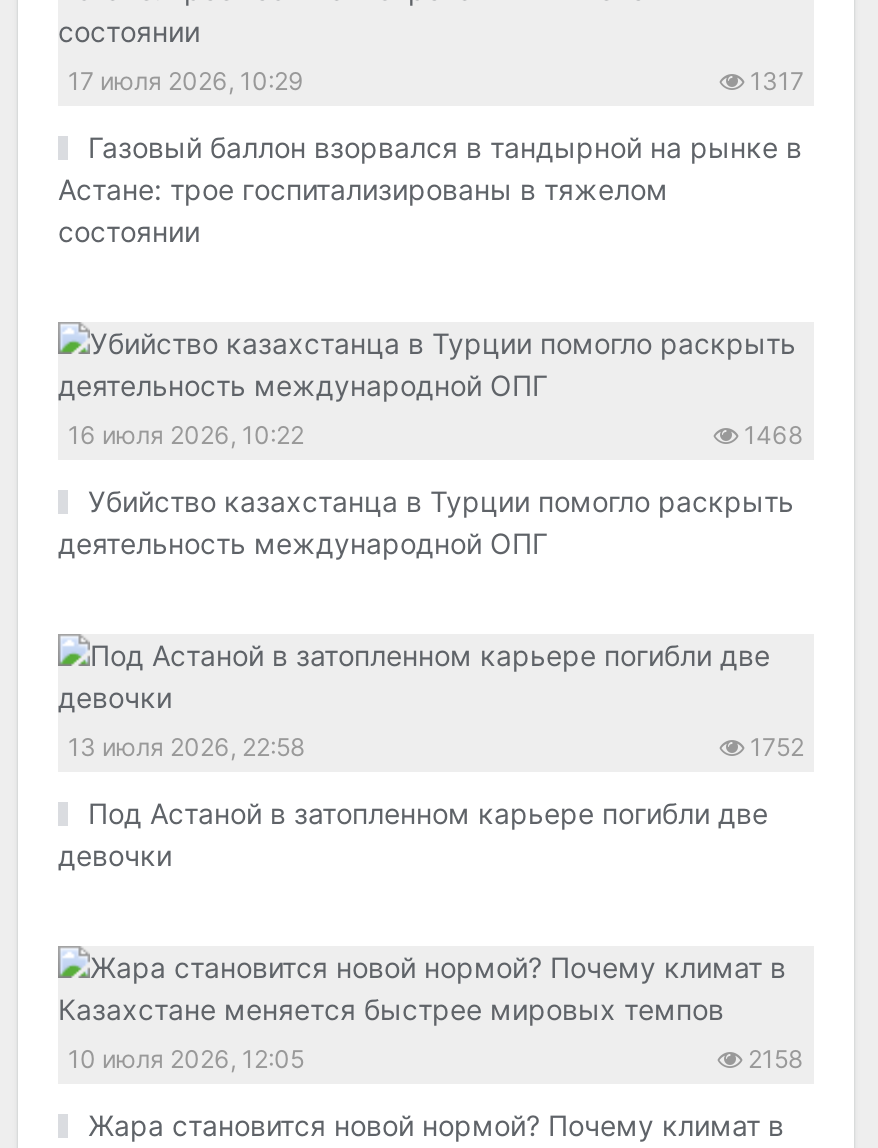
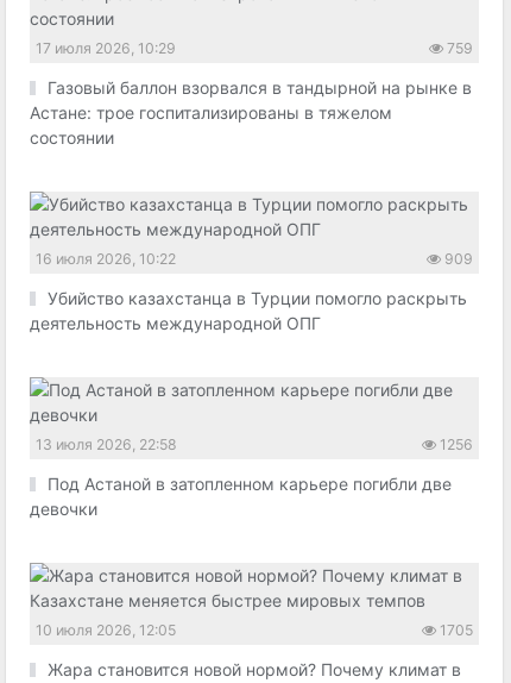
[744,66,804,96] 1317 -> [443,40,473,57] 759
[738,420,804,450] 1468 -> [441,250,473,268] 909
[744,732,804,762] 1752 -> [436,436,473,454] 1256
[742,1044,804,1074] 2158 -> [436,621,473,639] 1705

